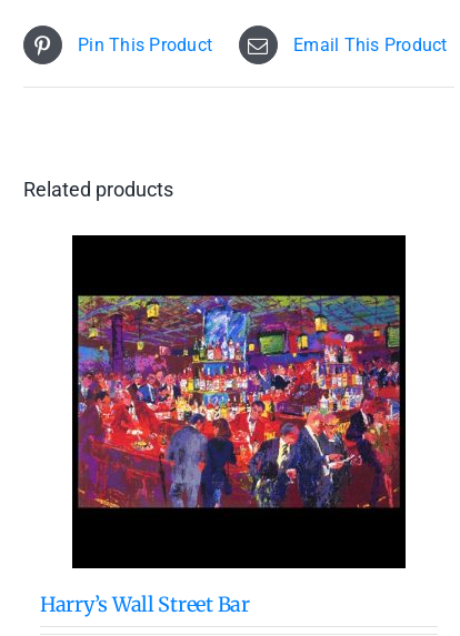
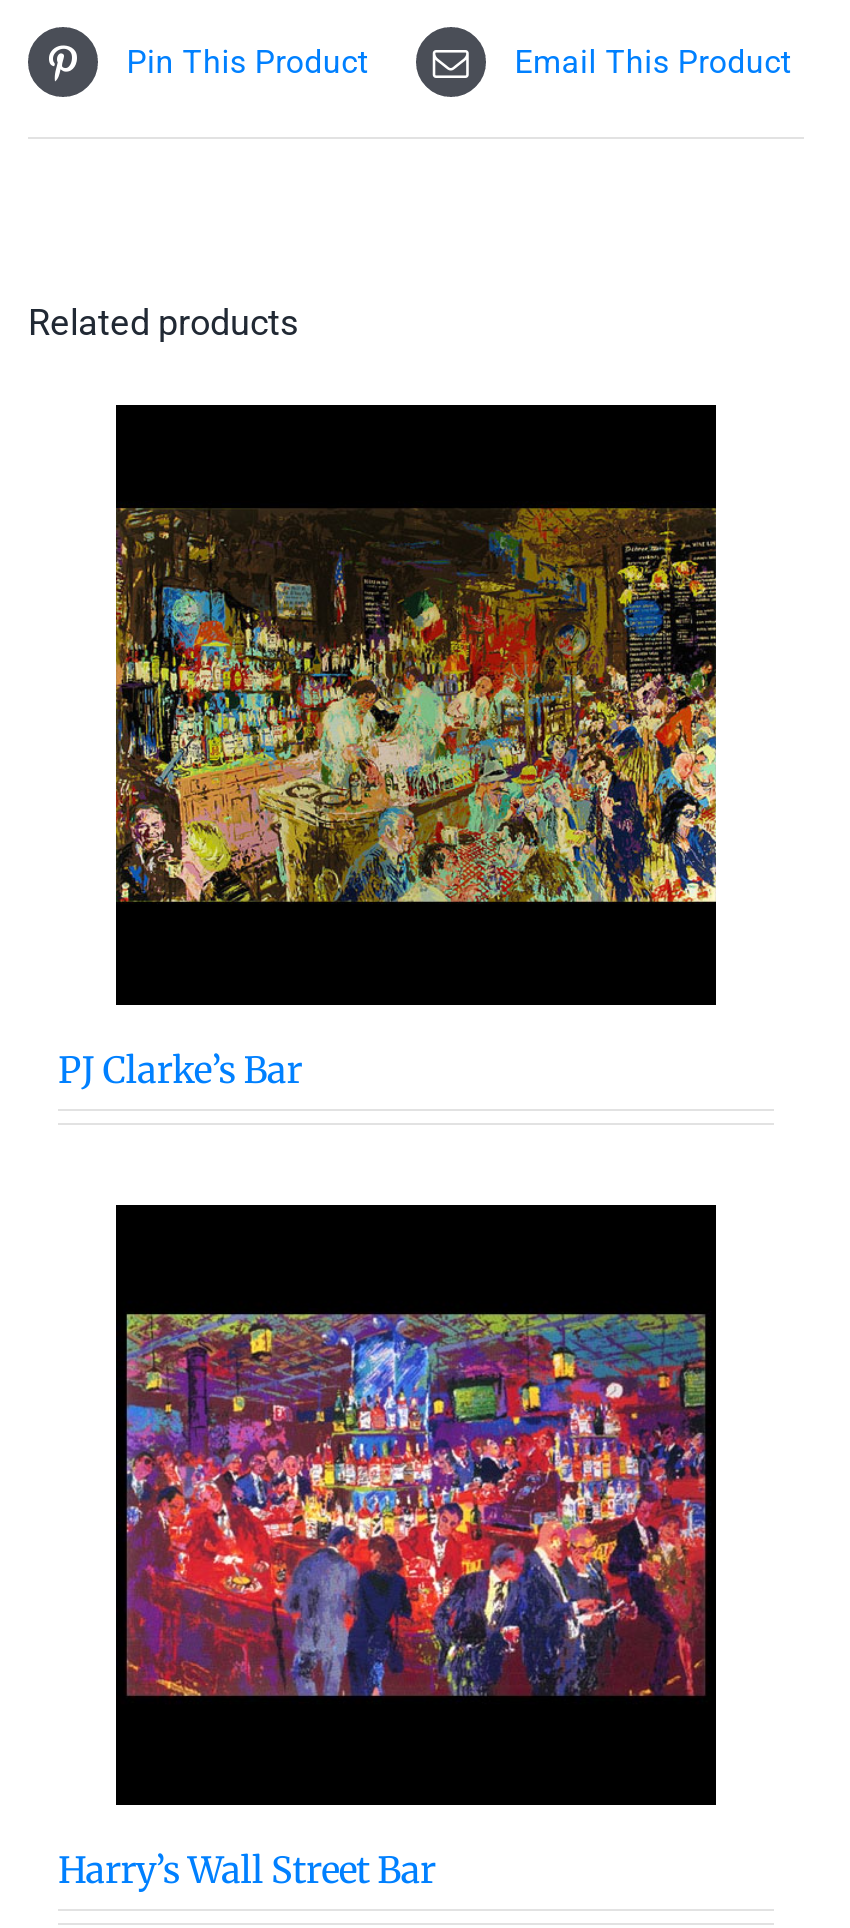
none -> [58,1047,302,1093] PJ Clarke’s Bar
none -> [114,507,718,905] [image]

